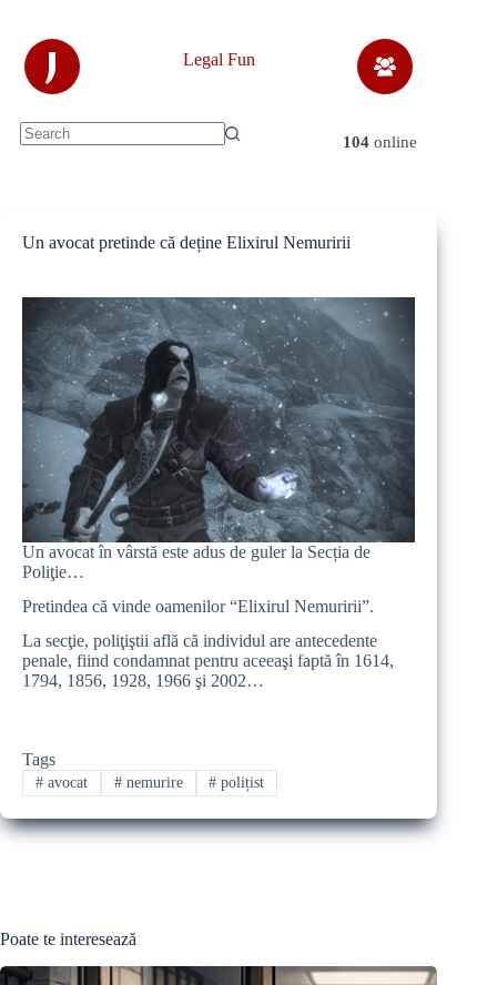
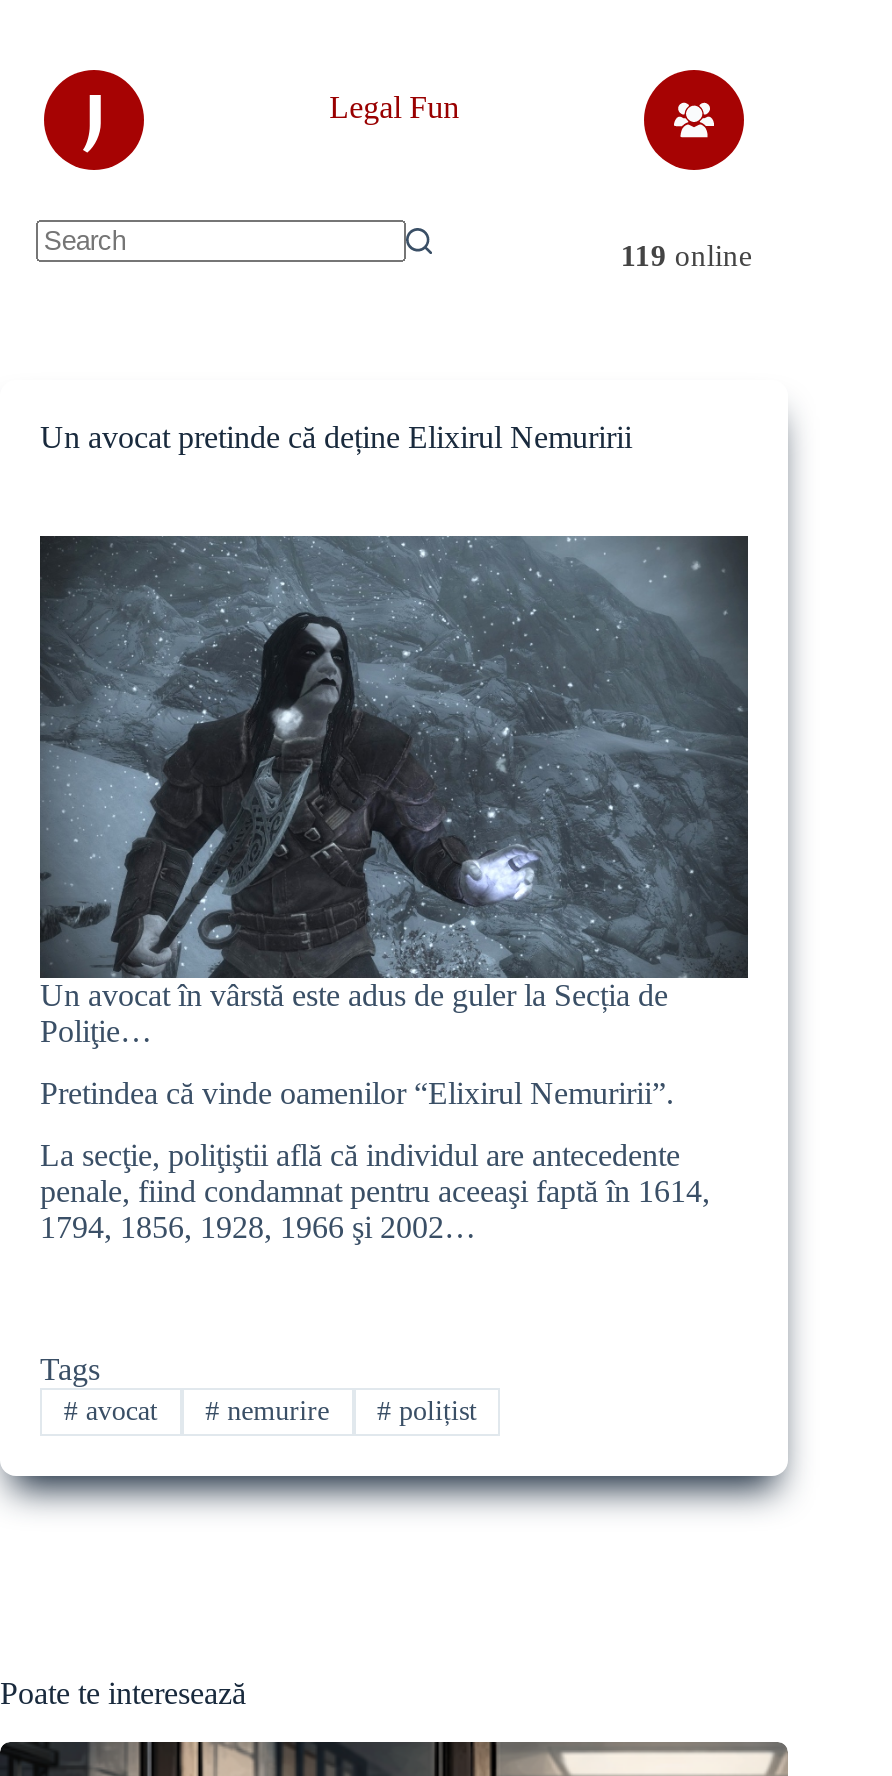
[343,133,417,150] 104 online -> [621,239,753,271] 119 online

